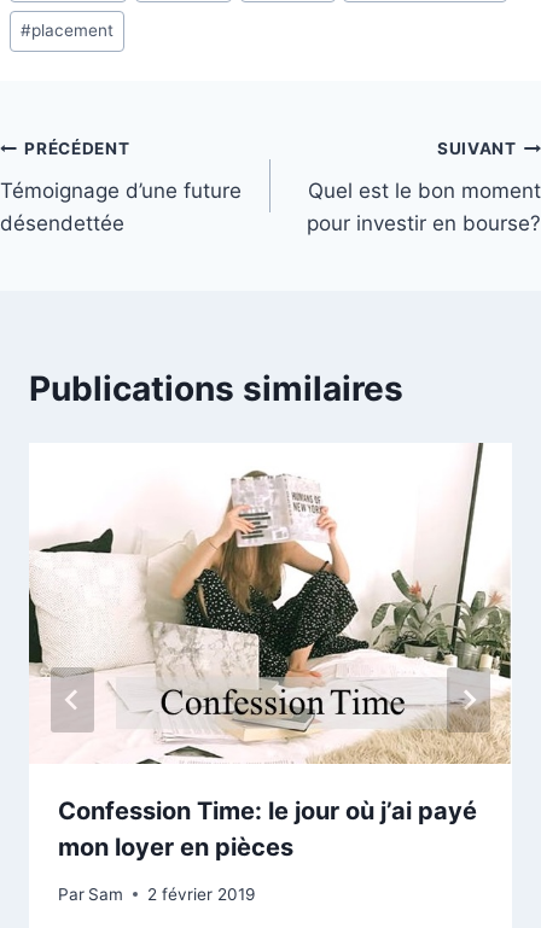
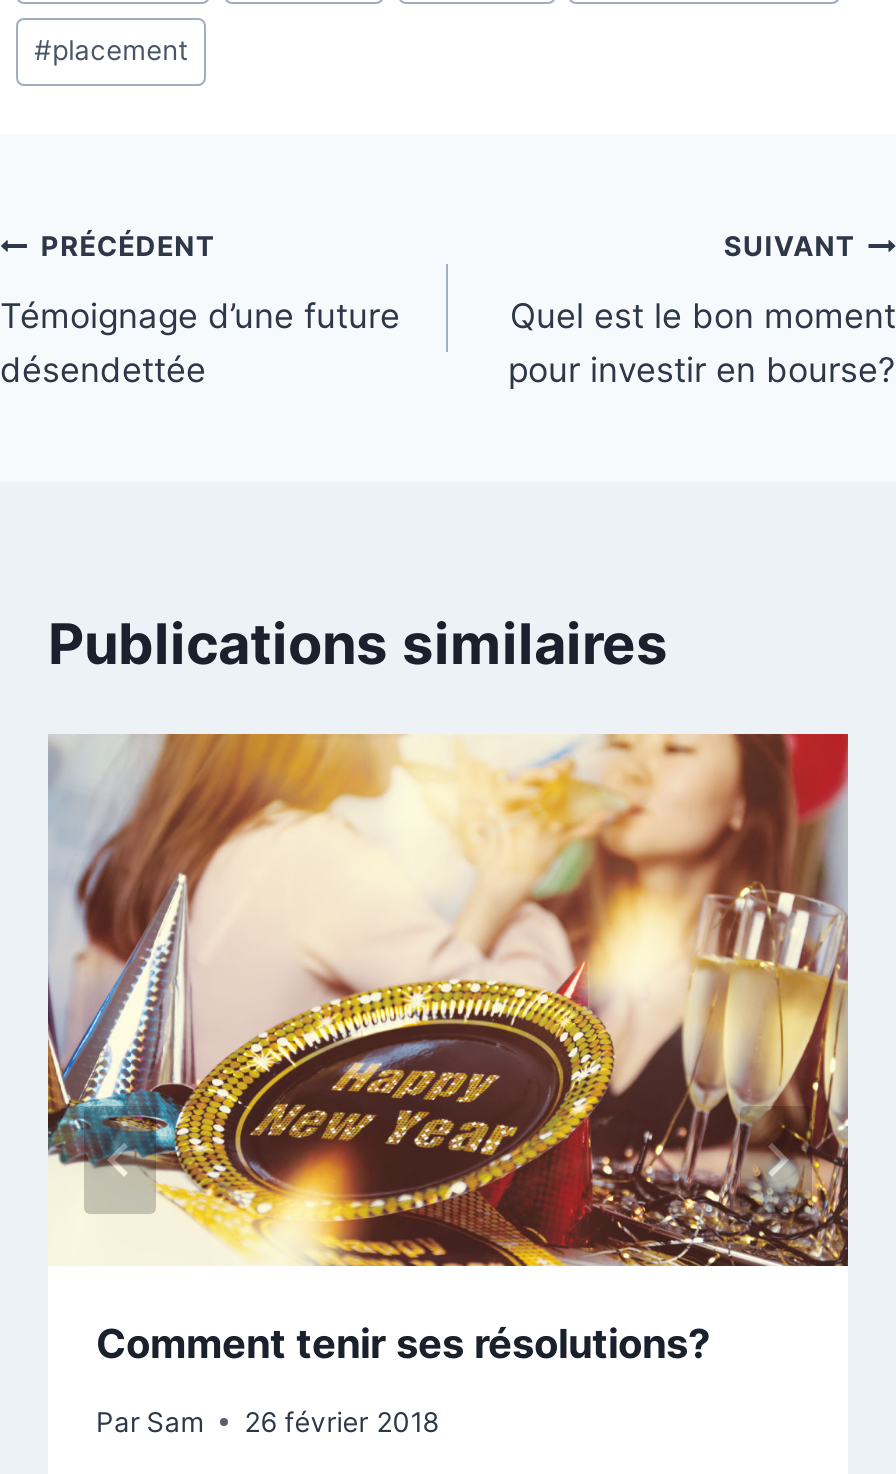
[28,443,512,862] [image] | Confession Time: le jour où j’ai payé | mon loyer en pièces -> [46,732,850,1369] [image] | Comment tenir ses résolutions?
[58,885,255,904] Par Sam 2 février 2019 -> [96,1406,438,1438] Par Sam 26 février 2018

